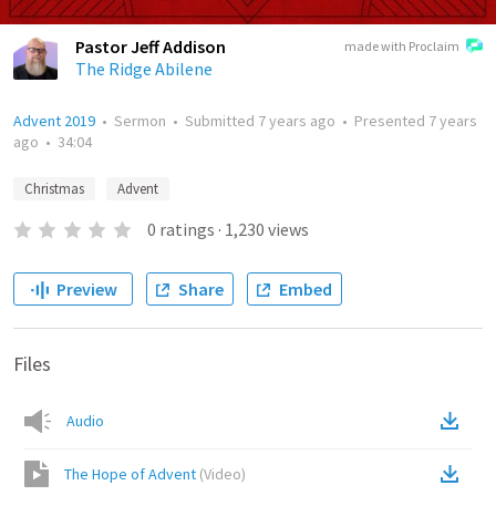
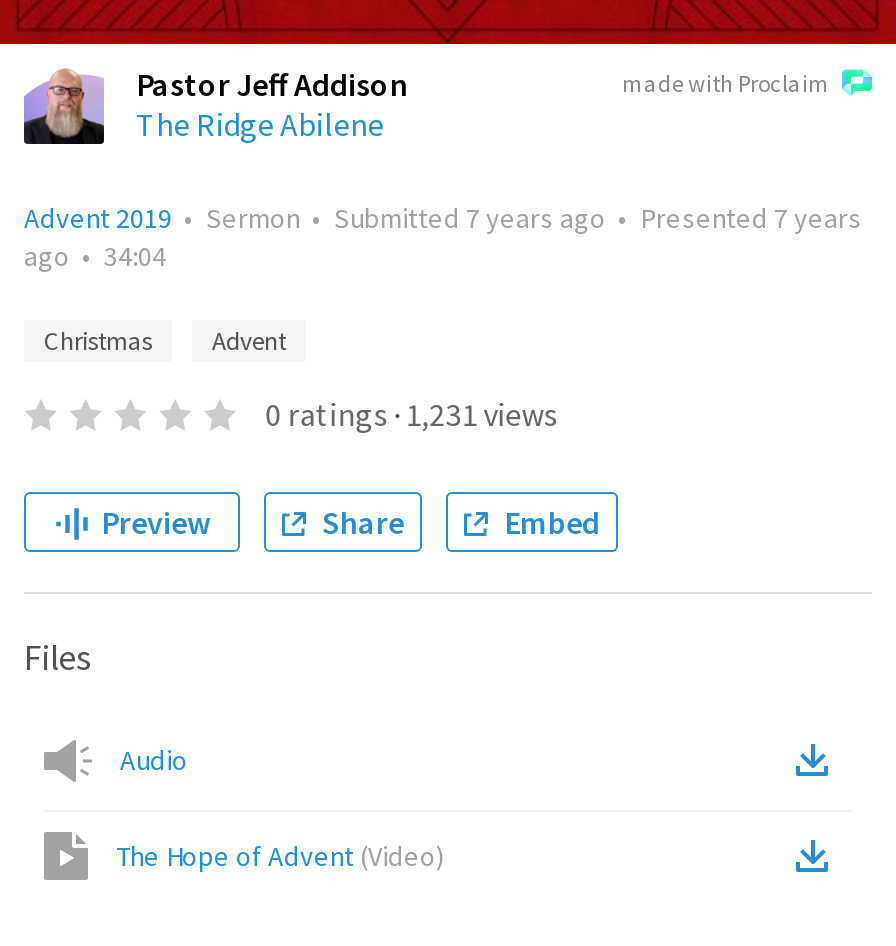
[147,218,309,240] 0 ratings · 1,230 views -> [265,394,557,434] 0 ratings · 1,231 views

